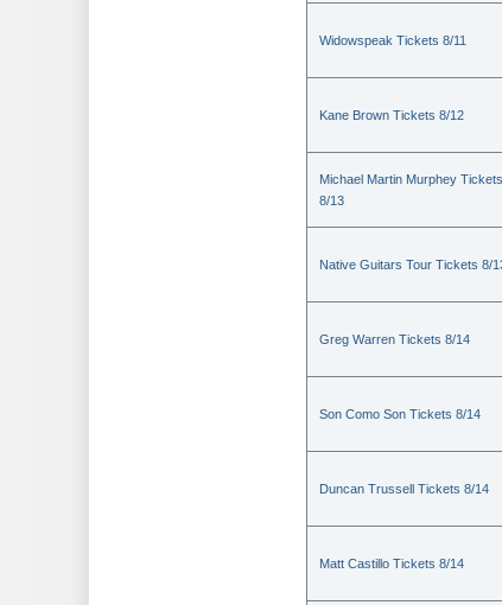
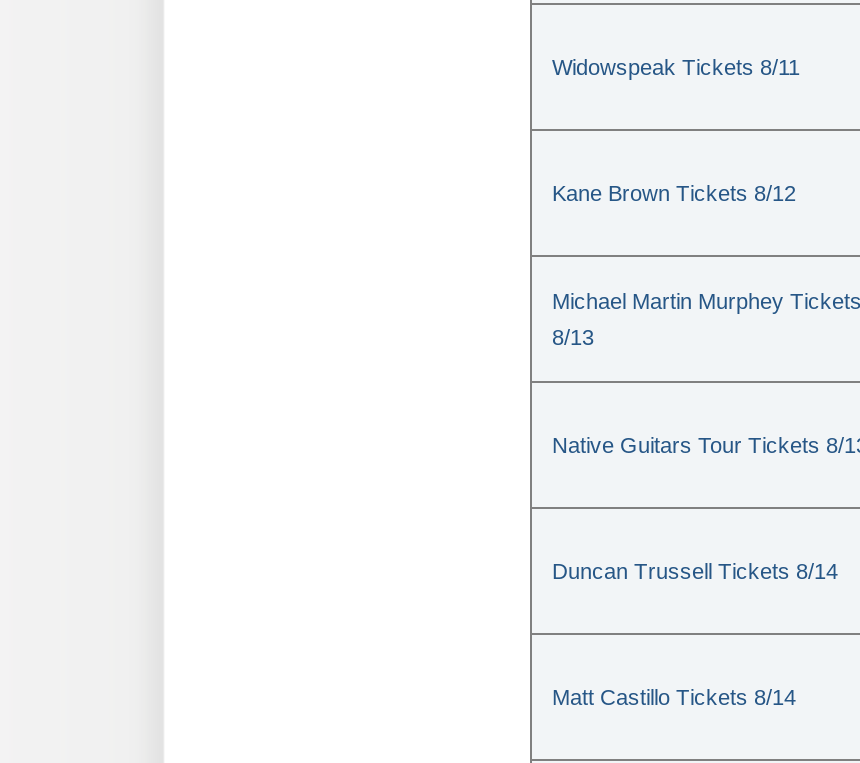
[319,332,470,347] Greg Warren Tickets 8/14 -> none
[319,407,481,421] Son Como Son Tickets 8/14 -> none

